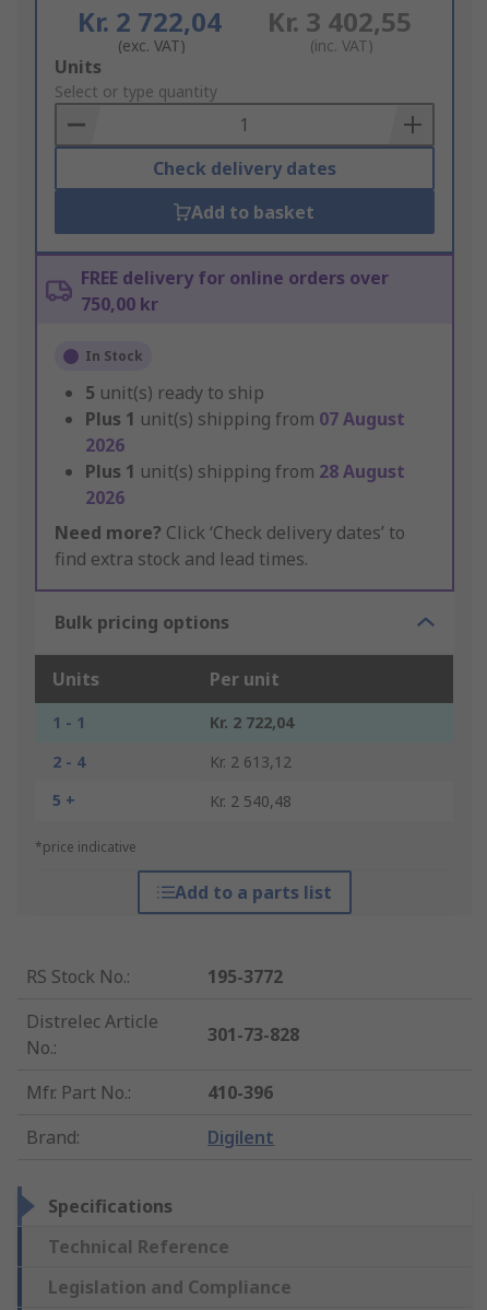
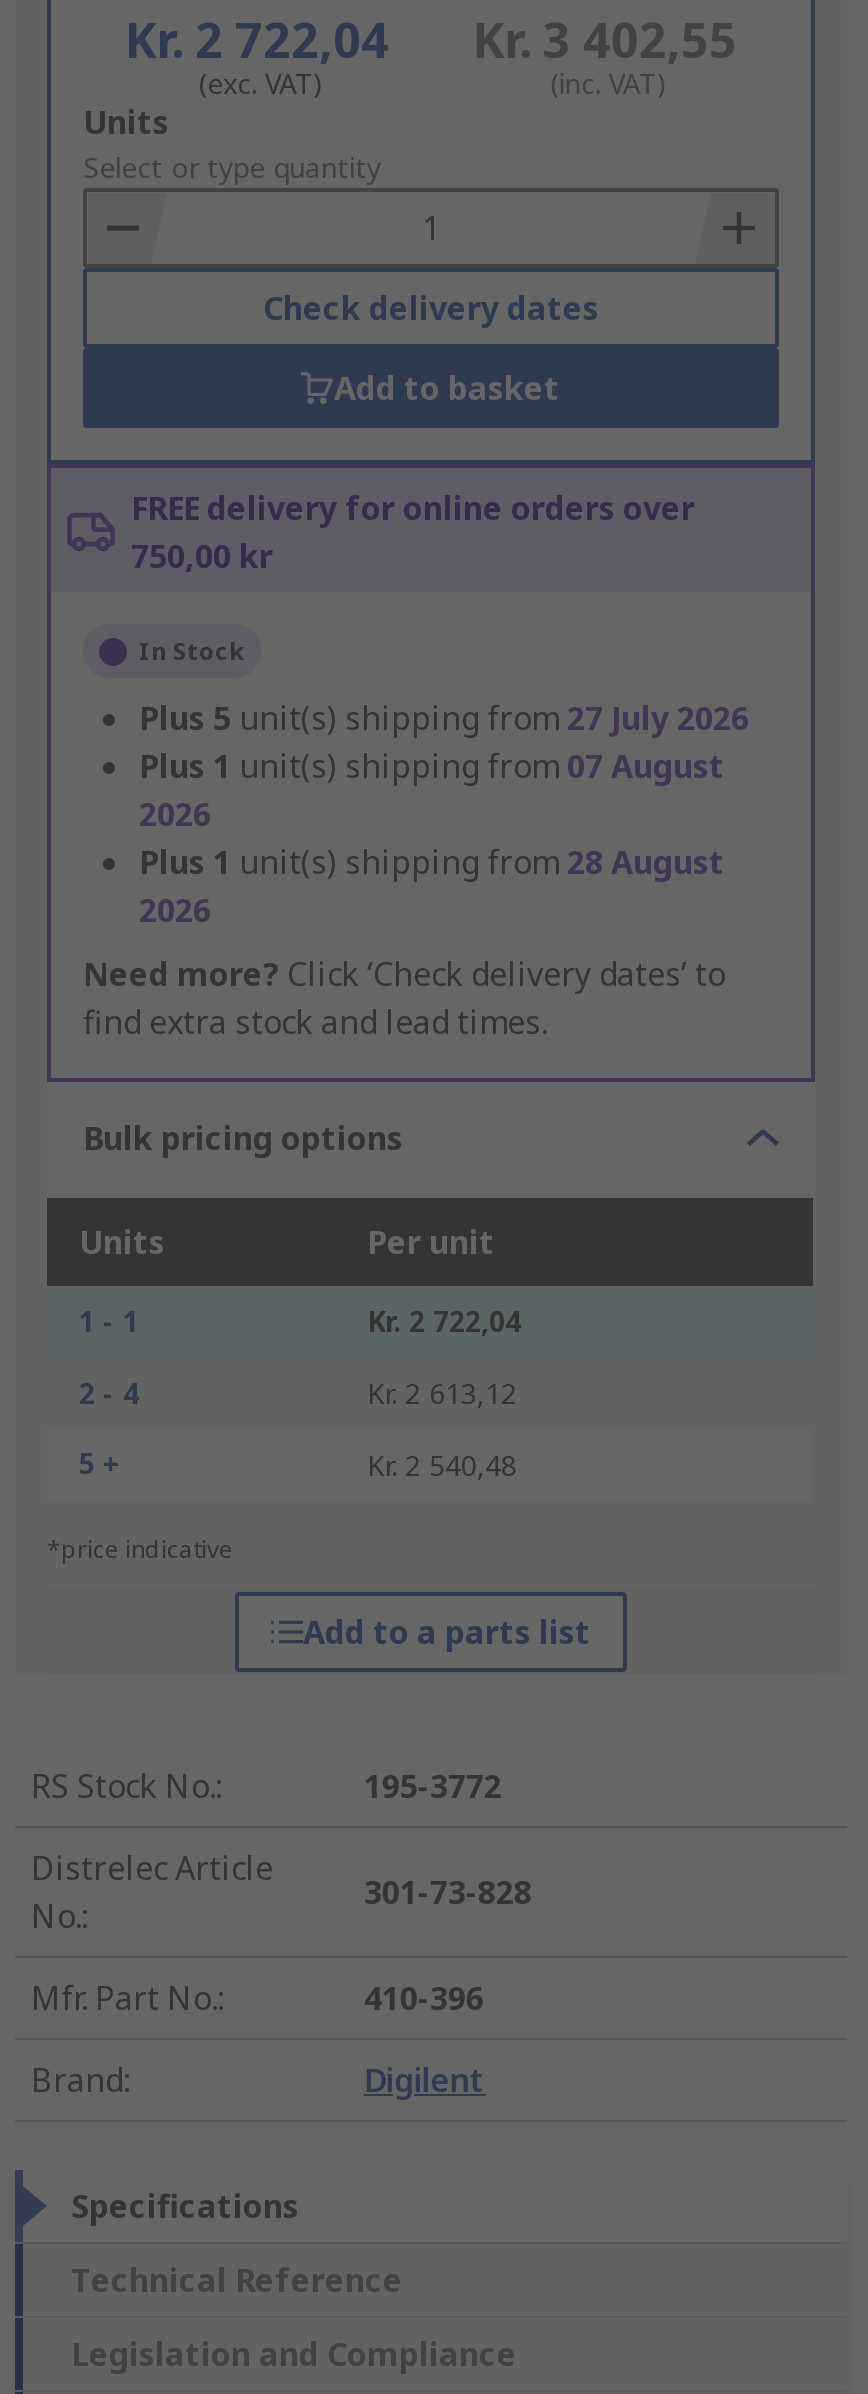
[85,381,264,405] 5 unit(s) ready to ship -> [139,697,749,741] Plus 5 unit(s) shipping from 27 July 2026

